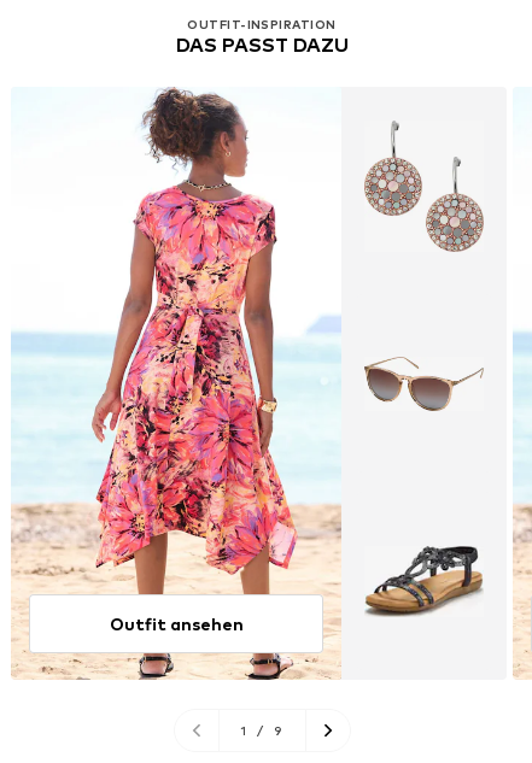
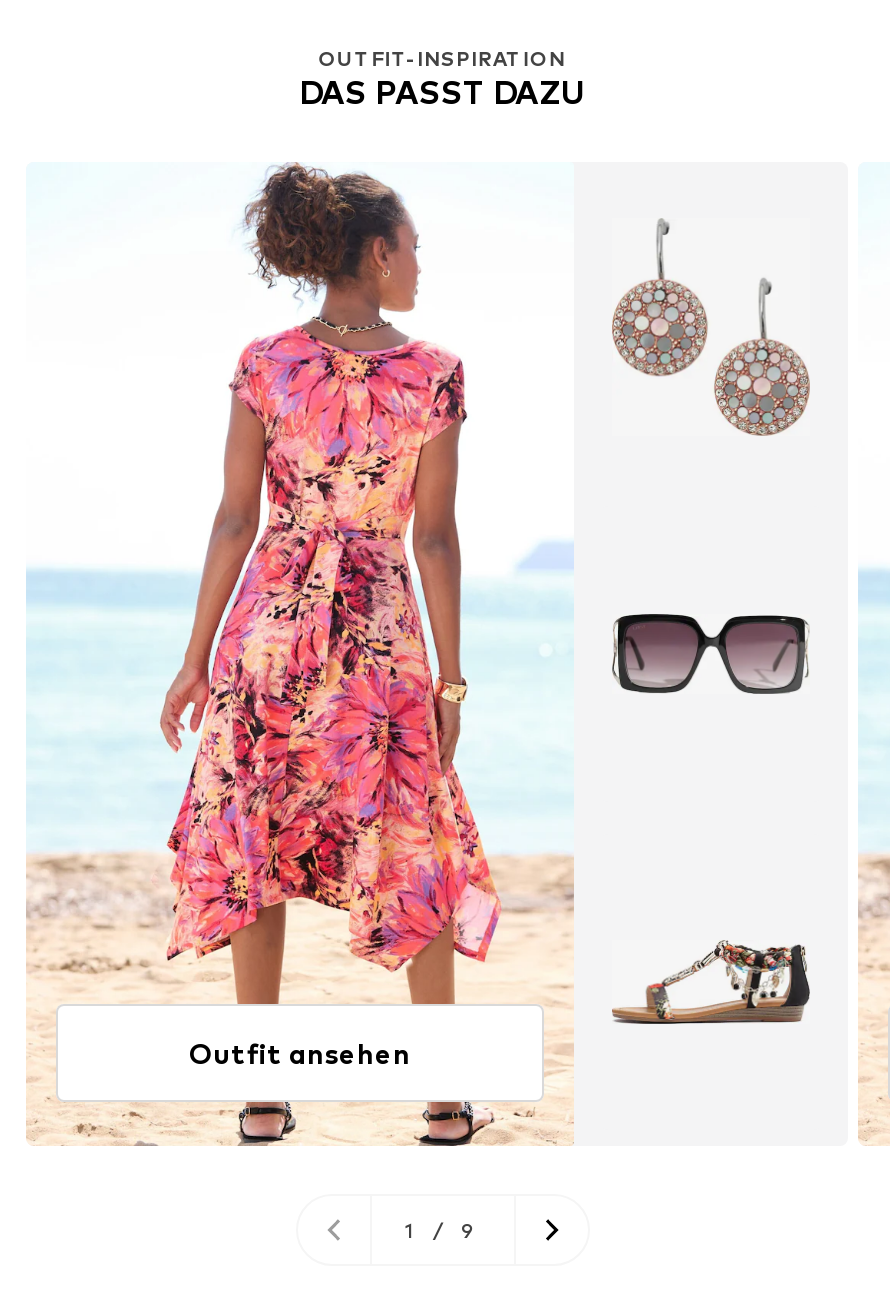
[364,358,483,412] [image] -> [610,612,810,700] [image]
[364,545,484,617] [image] -> [616,924,812,1040] [image]

